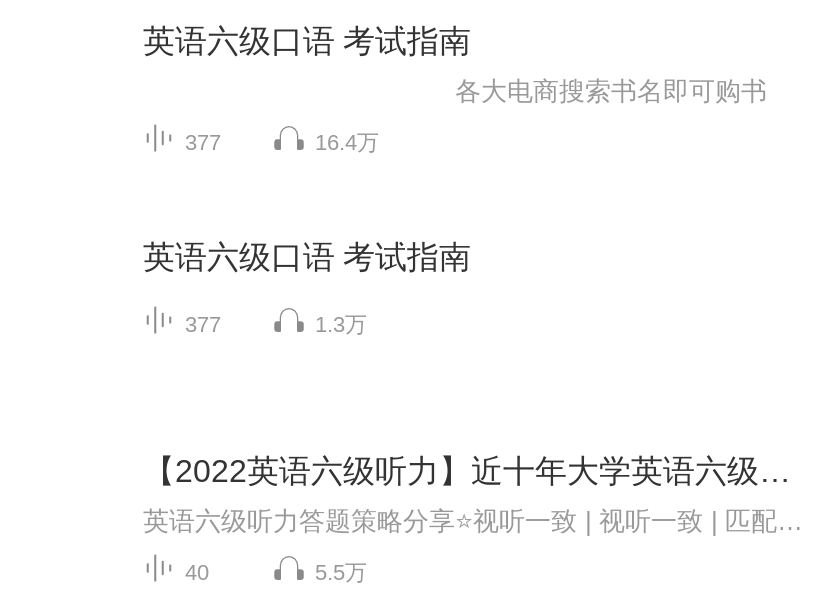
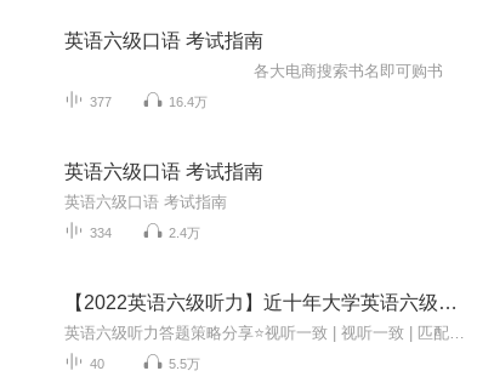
[185,312,367,336] 377 | 1.3万 -> [64,193,227,240] 英语六级口语 考试指南 | 334 | 2.4万

